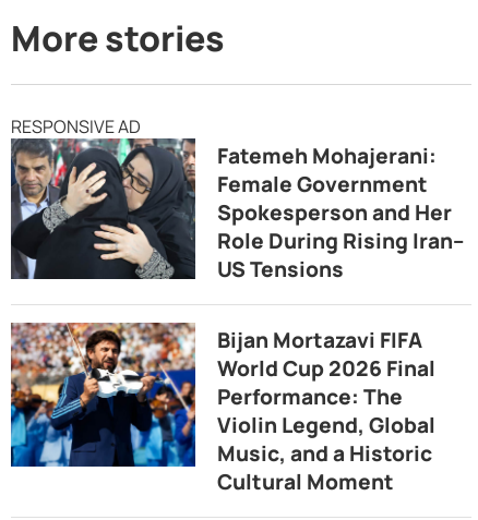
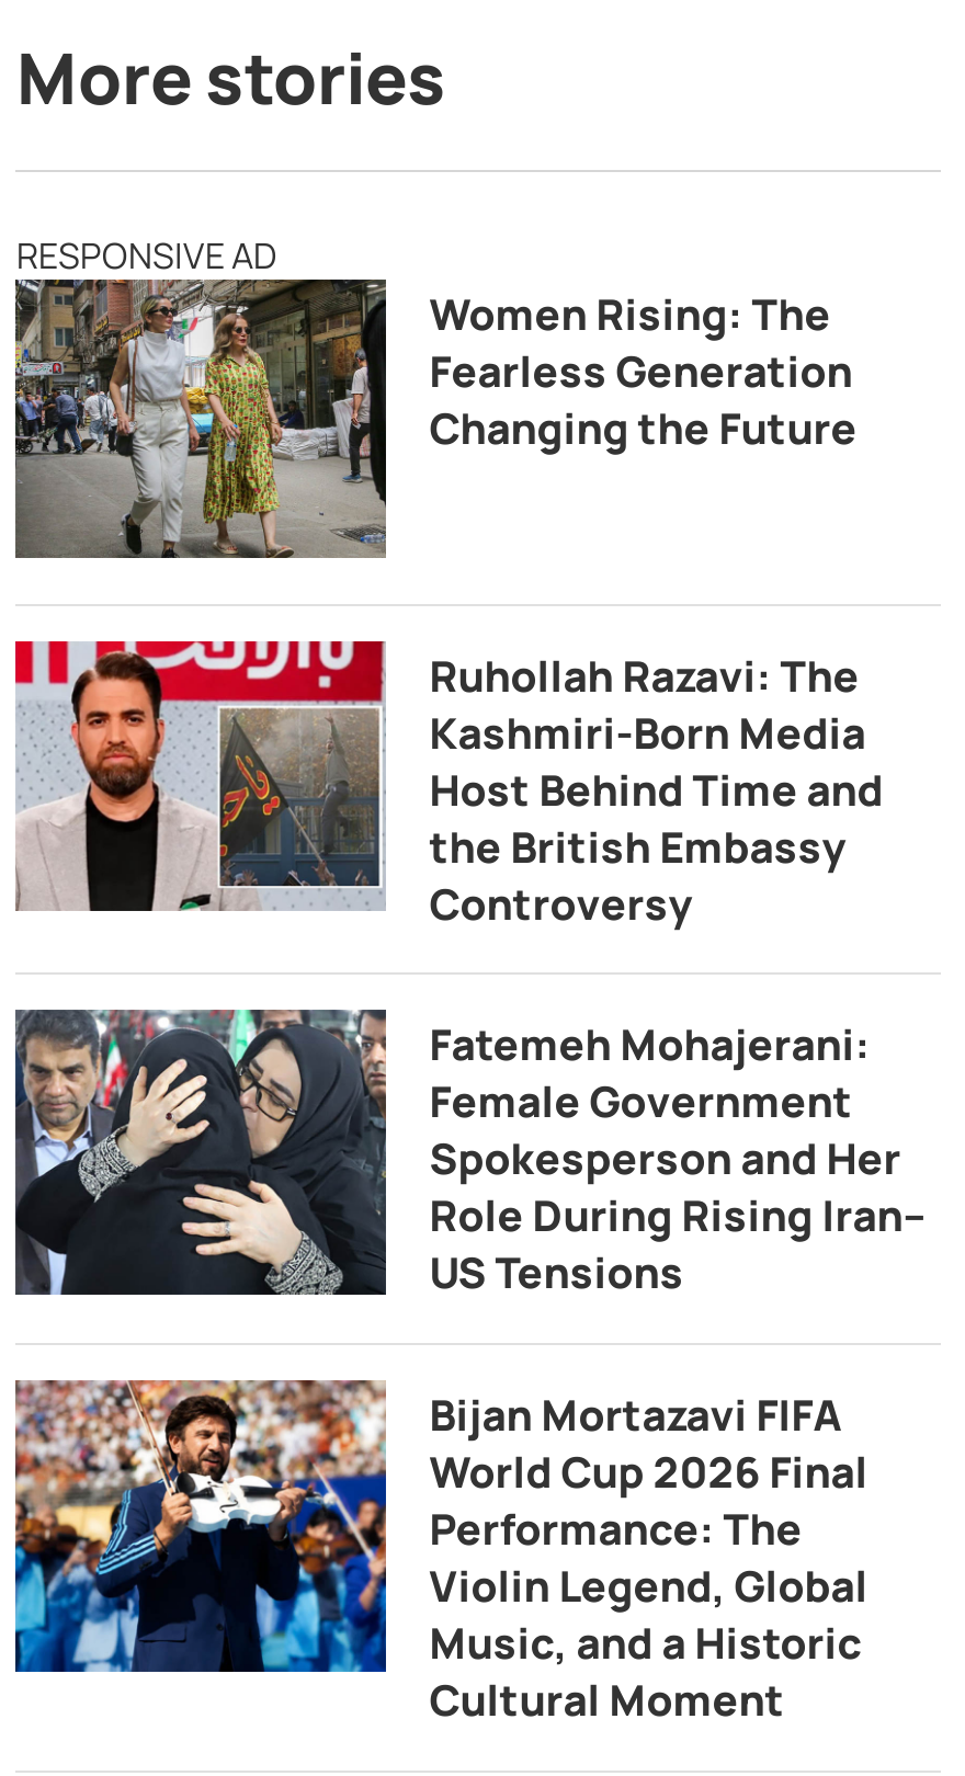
none -> [13,277,857,560] [image] | Women Rising: The | Fearless Generation | Changing the Future
none -> [13,639,883,932] [image] | Ruhollah Razavi: The | Kashmiri-Born Media | Host Behind Time and | the British Embassy | Controversy

